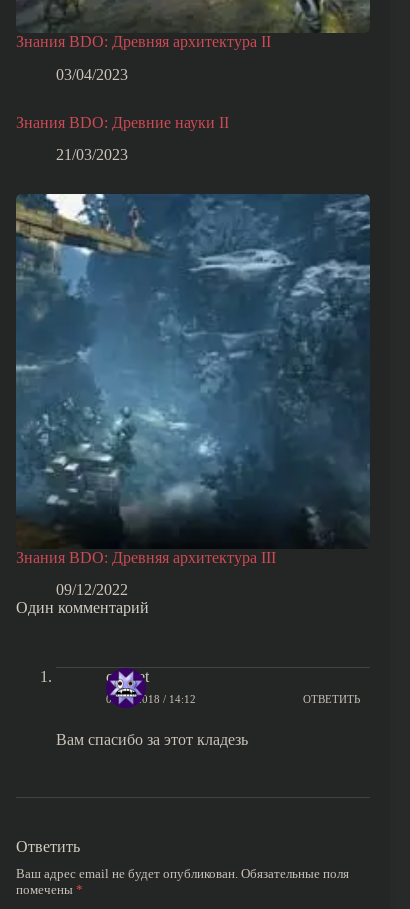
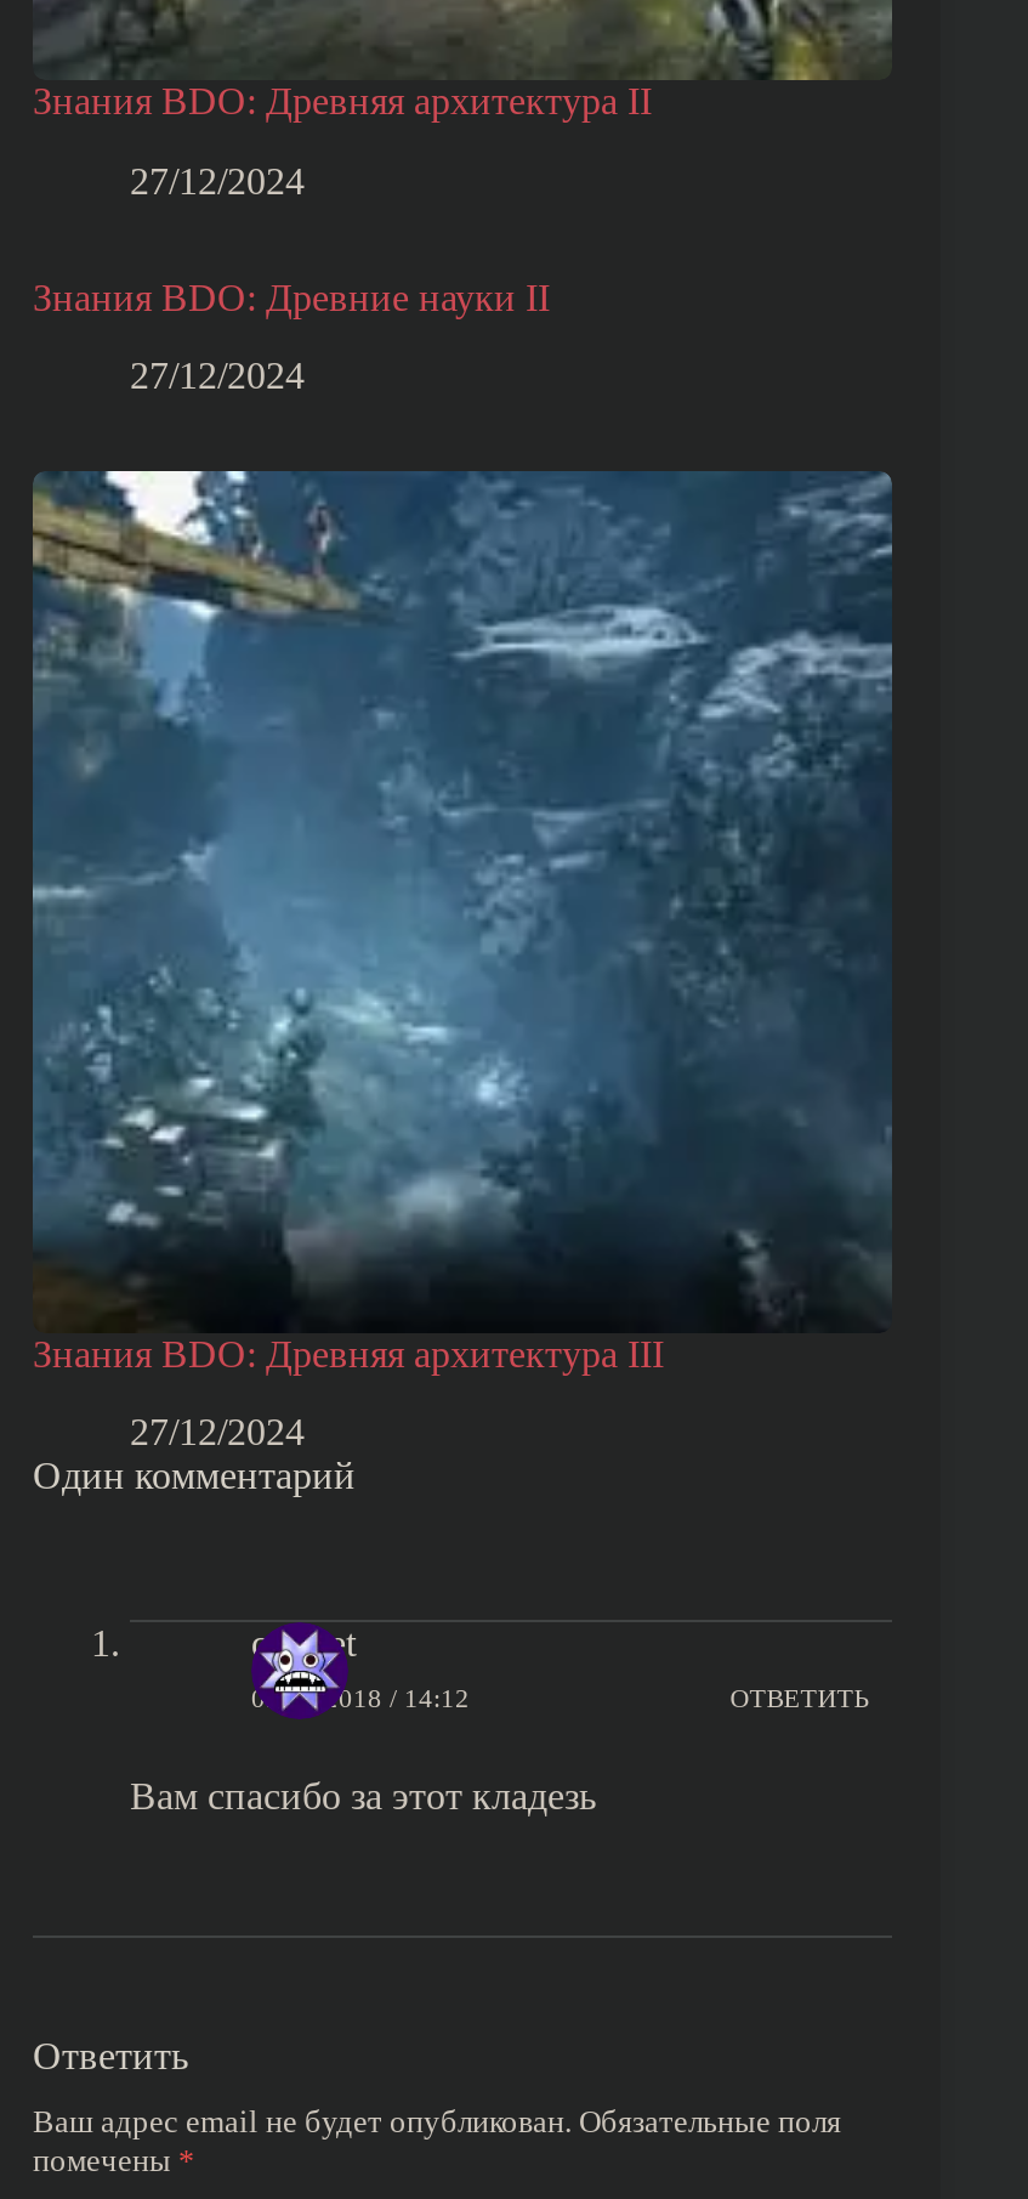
[56,66,128,83] 03/04/2023 -> [130,159,305,201] 27/12/2024
[56,146,128,163] 21/03/2023 -> [130,356,305,397] 27/12/2024
[56,581,128,598] 09/12/2022 -> [130,1412,305,1453] 27/12/2024

